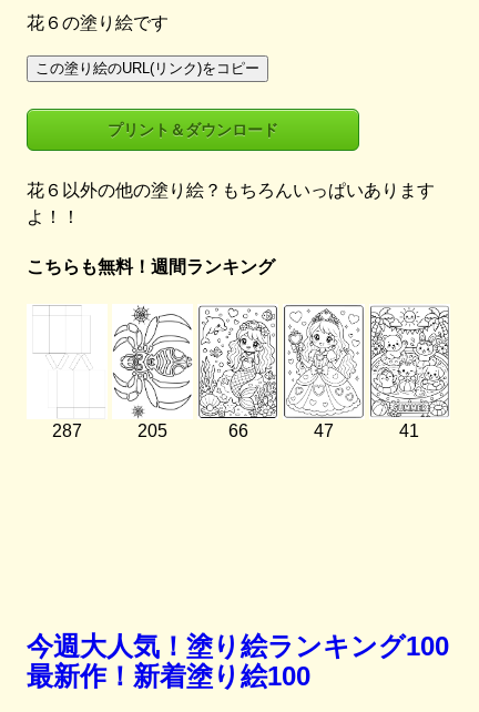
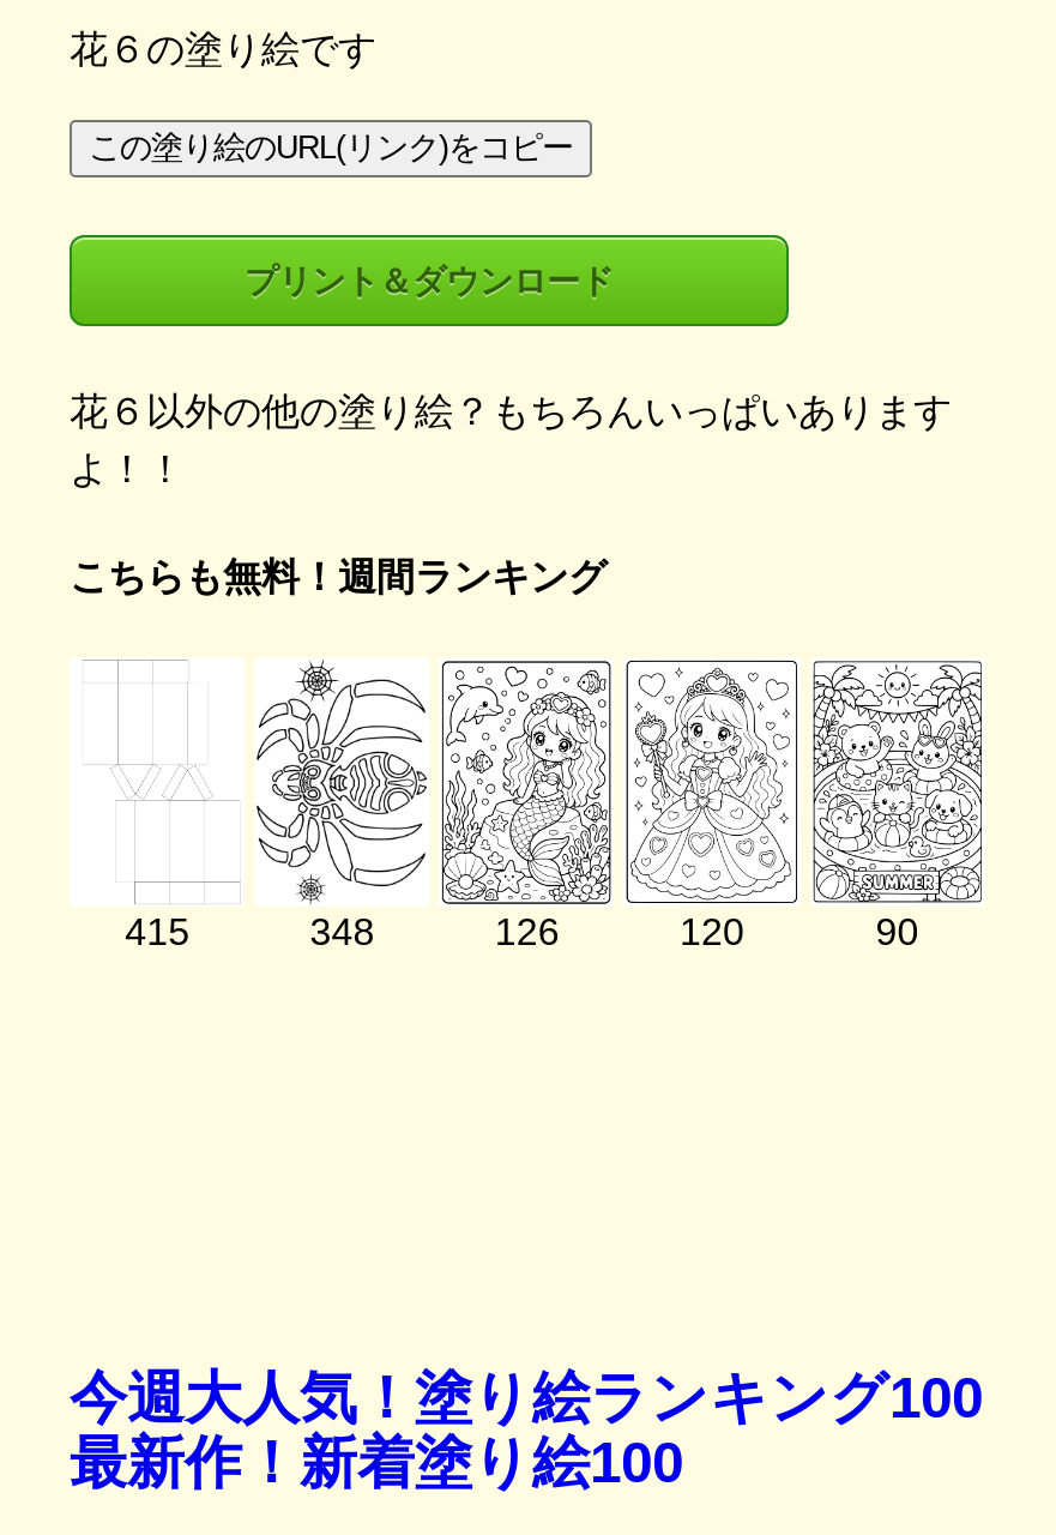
[52,422,82,441] 287 -> [125,912,190,953] 415
[138,422,168,441] 205 -> [310,912,374,953] 348
[228,422,248,441] 66 -> [495,912,560,953] 126
[314,422,334,441] 47 -> [680,912,744,953] 120
[399,422,419,441] 41 -> [875,912,919,953] 90

